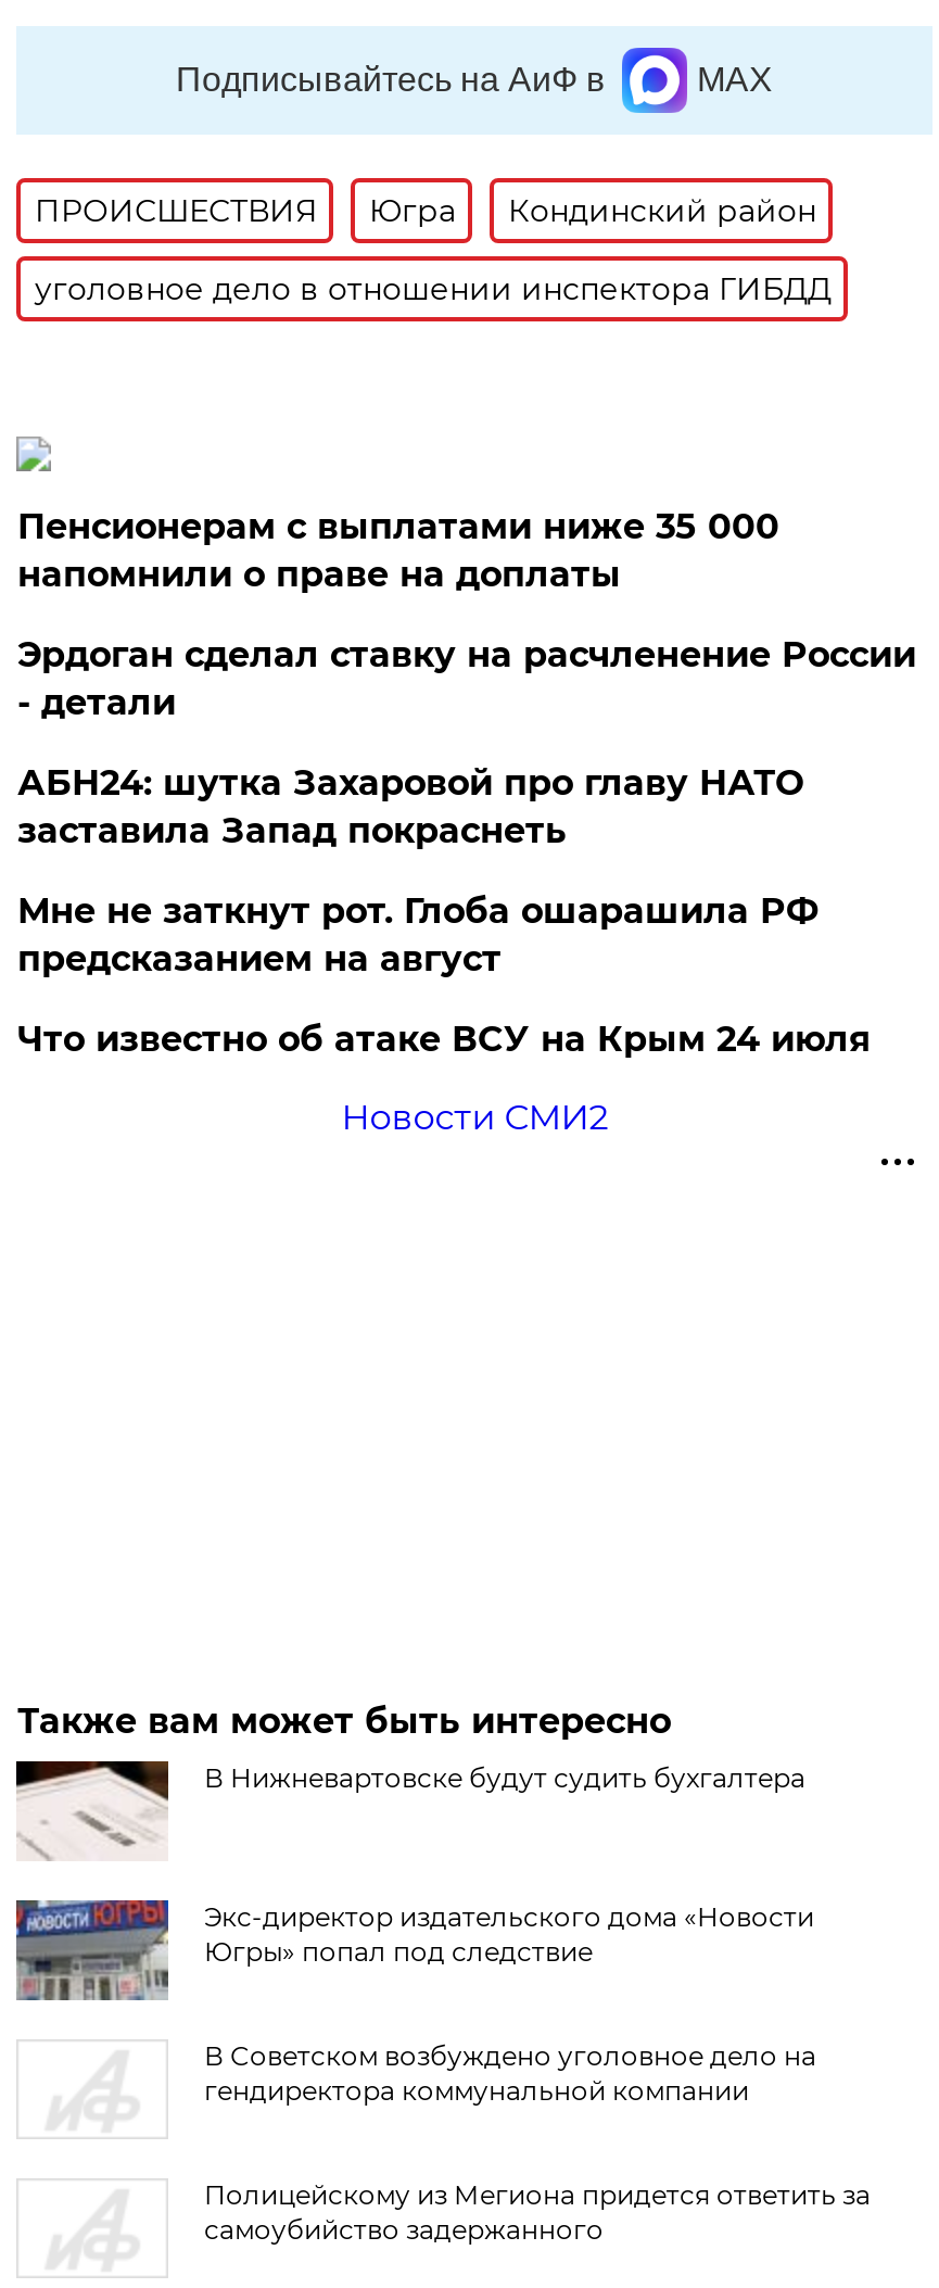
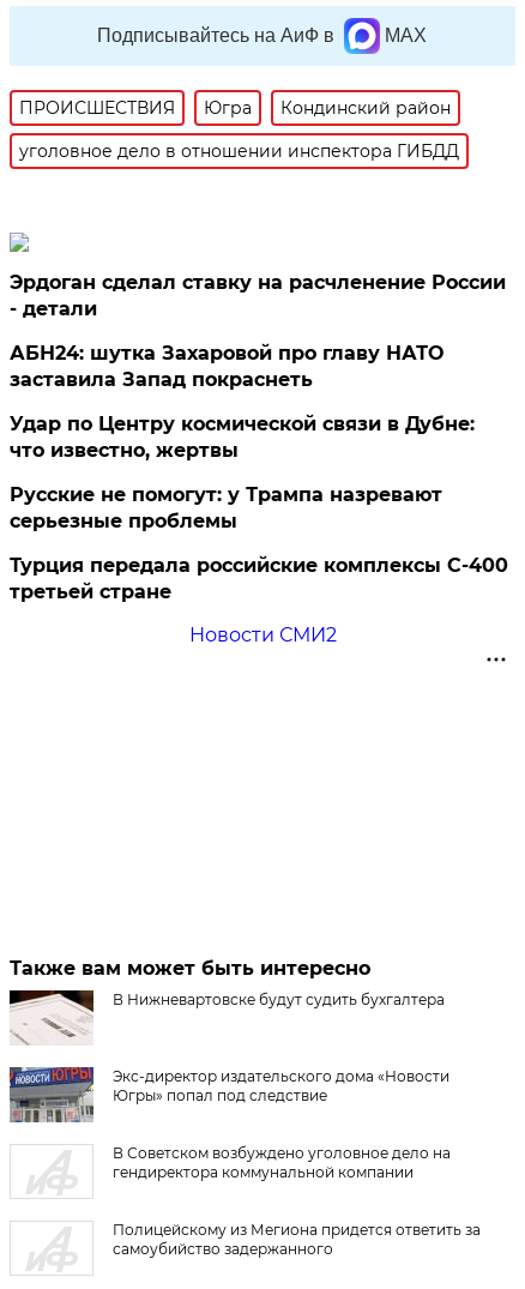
[17,506,779,595] Пенсионерам с выплатами ниже 35 000 | напомнили о праве на доплаты -> none
moved [17,634,916,851] -> [10,271,506,391]: Эрдоган сделал ставку на расчленение России | - детали | АБН24: шутка Захаровой про главу НАТО | заставила Запад покраснеть
[17,890,870,1060] Мне не заткнут рот. Глоба ошарашила РФ | предсказанием на август | Что известно об атаке ВСУ на Крым 24 июля -> [10,412,509,603] Удар по Центру космической связи в Дубне: | что известно, жертвы | Русские не помогут: у Трампа назревают | серьезные проблемы | Турция передала российские комплексы С-400 | третьей стране

